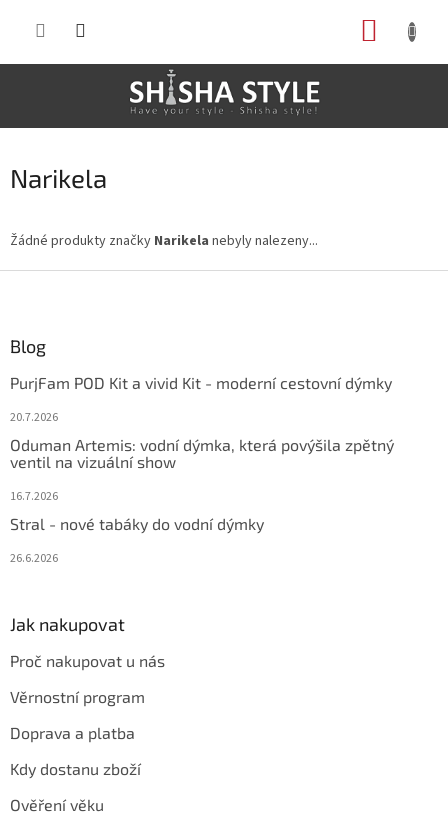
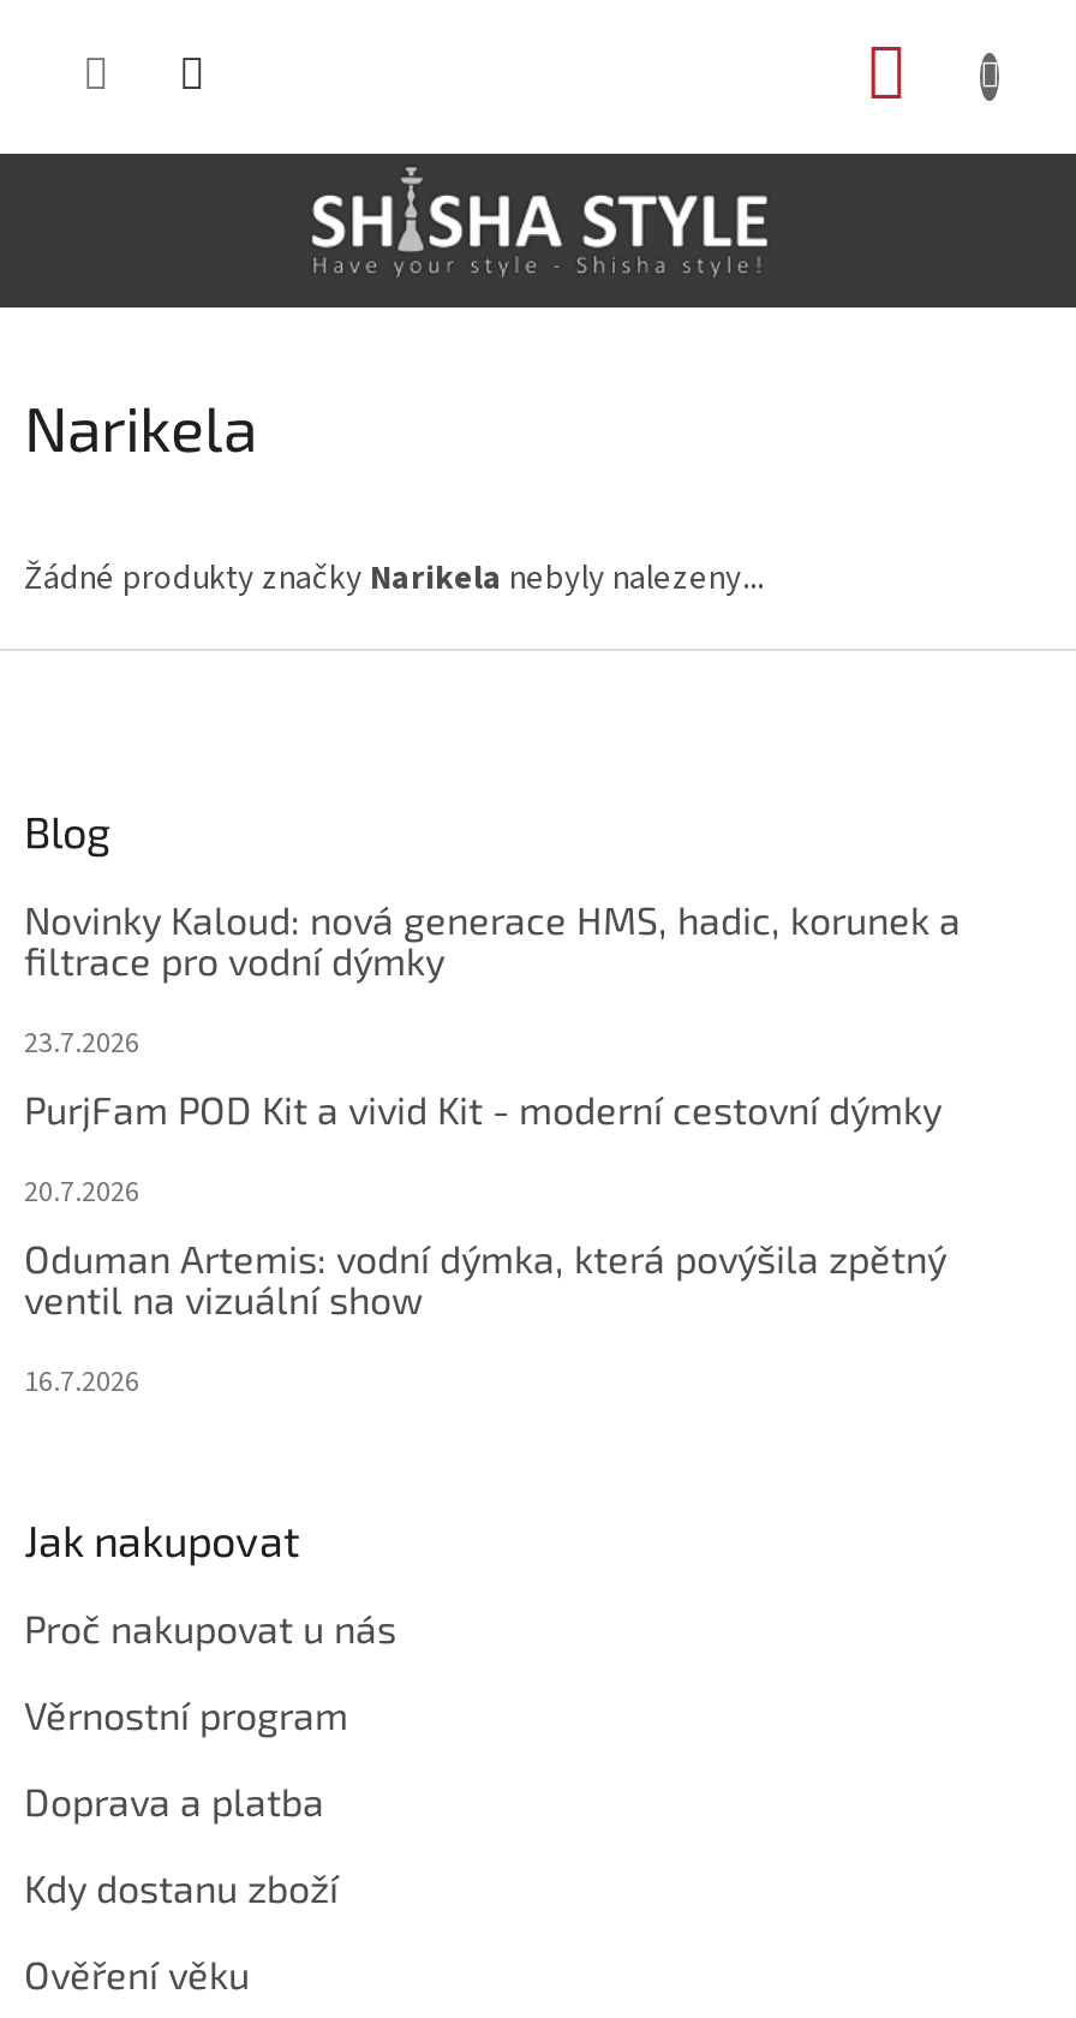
none -> [24,897,961,1065] Novinky Kaloud: nová generace HMS, hadic, korunek a | filtrace pro vodní dýmky | 23.7.2026
moved [10,373,394,505] -> [24,1087,946,1404]: PurjFam POD Kit a vivid Kit - moderní cestovní dýmky | 20.7.2026 | Oduman Artemis: vodní dýmka, která povýšila zpětný | ventil na vizuální show | 16.7.2026
[10,514,264,567] Stral - nové tabáky do vodní dýmky | 26.6.2026 -> none

